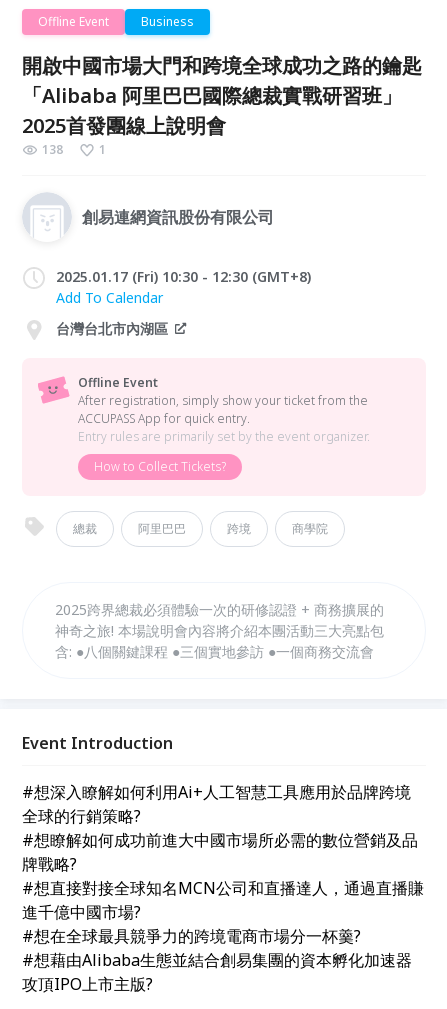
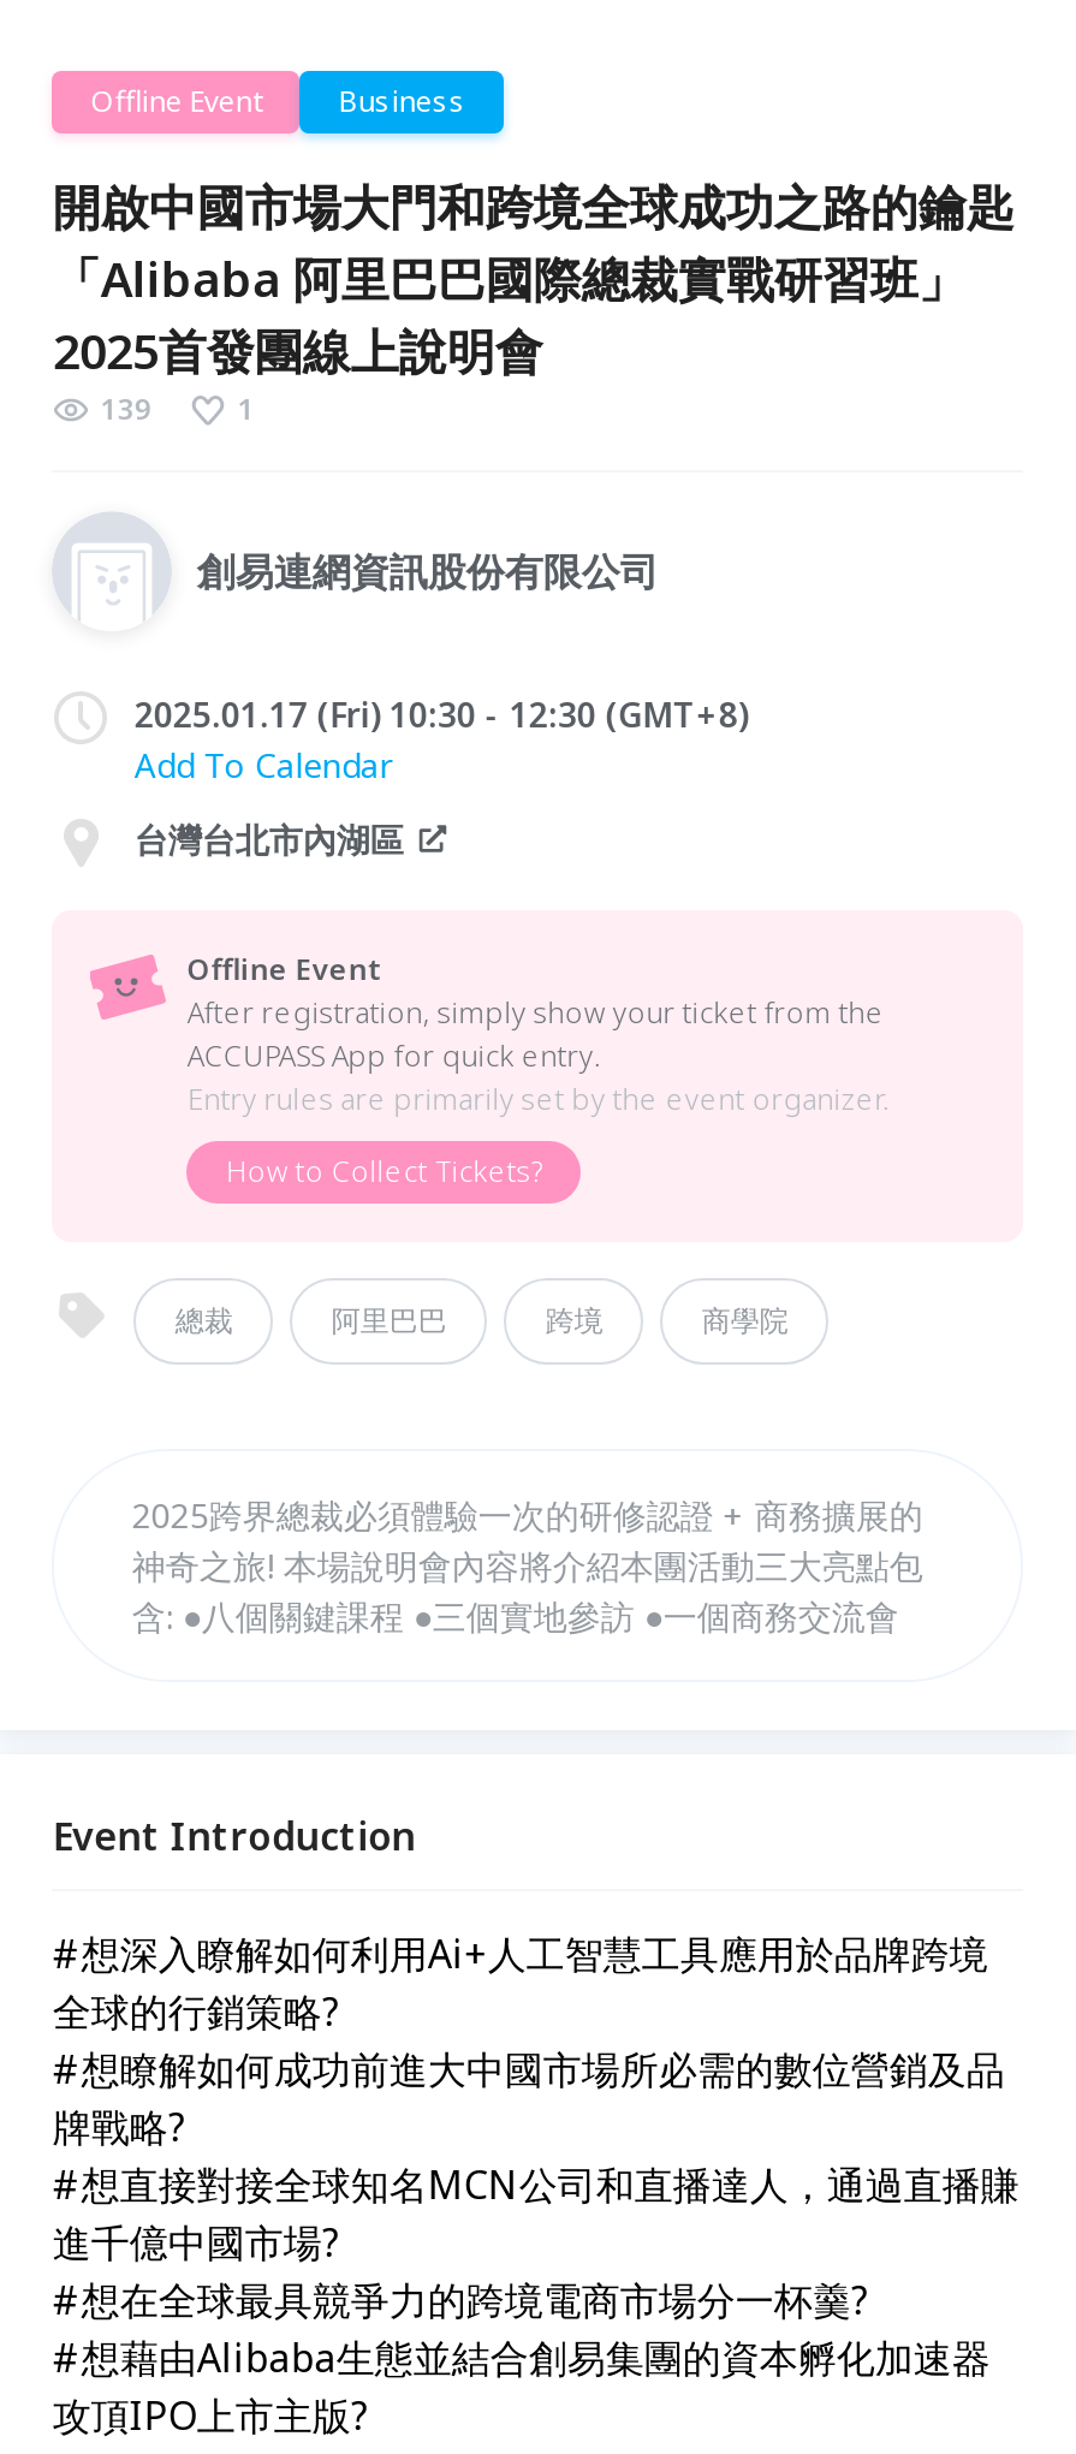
[42,141,63,158] 138 -> [101,388,151,429] 139

